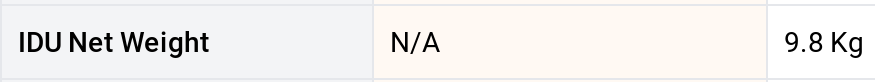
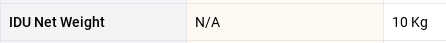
[784,26,864,58] 9.8 Kg -> [392,14,428,30] 10 Kg

